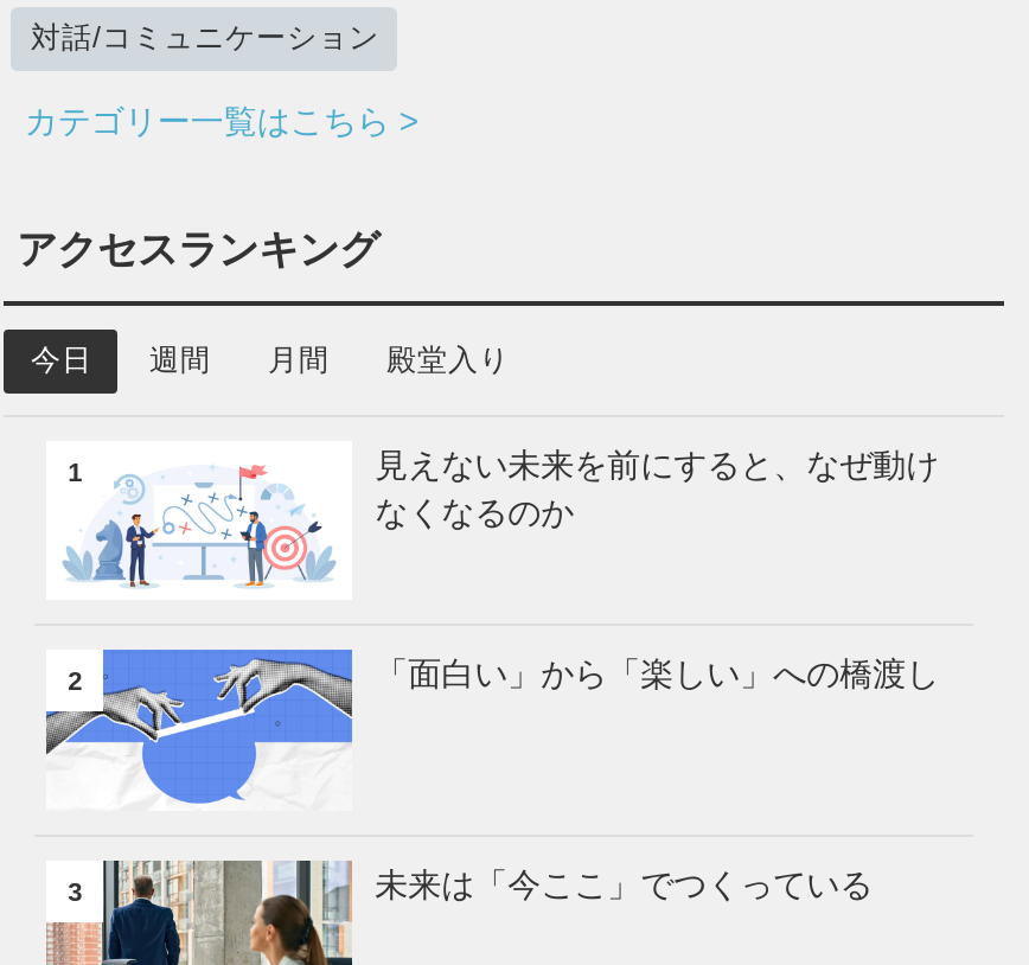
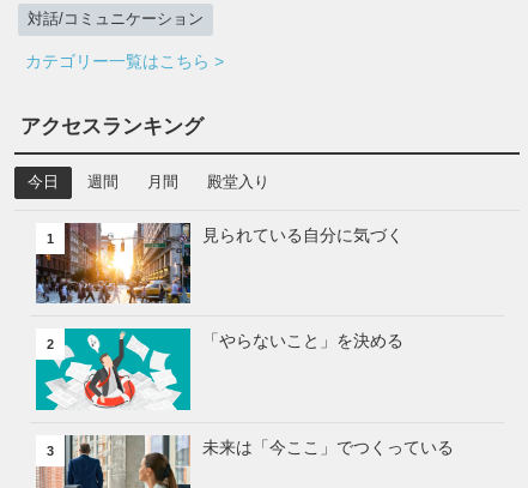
[46,441,939,600] [image] | 見えない未来を前にすると、なぜ動け | なくなるのか -> [35,222,403,305] [image] | 見られている自分に気づく
[44,647,939,811] [image] | 「面白い」から「楽しい」への橋渡し -> [35,329,403,411] [image] | 「やらないこと」を決める

